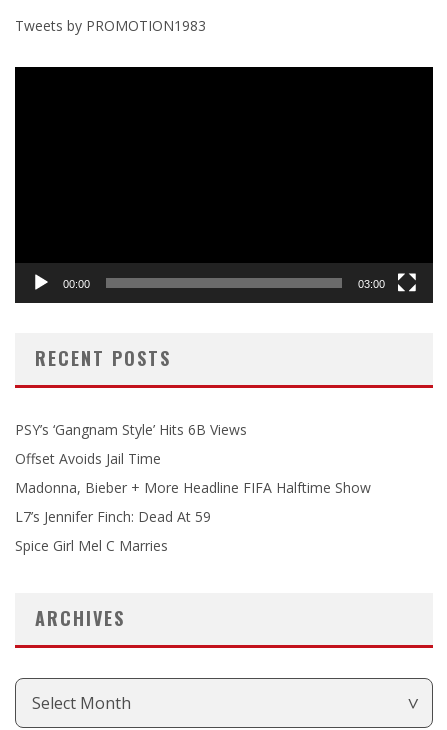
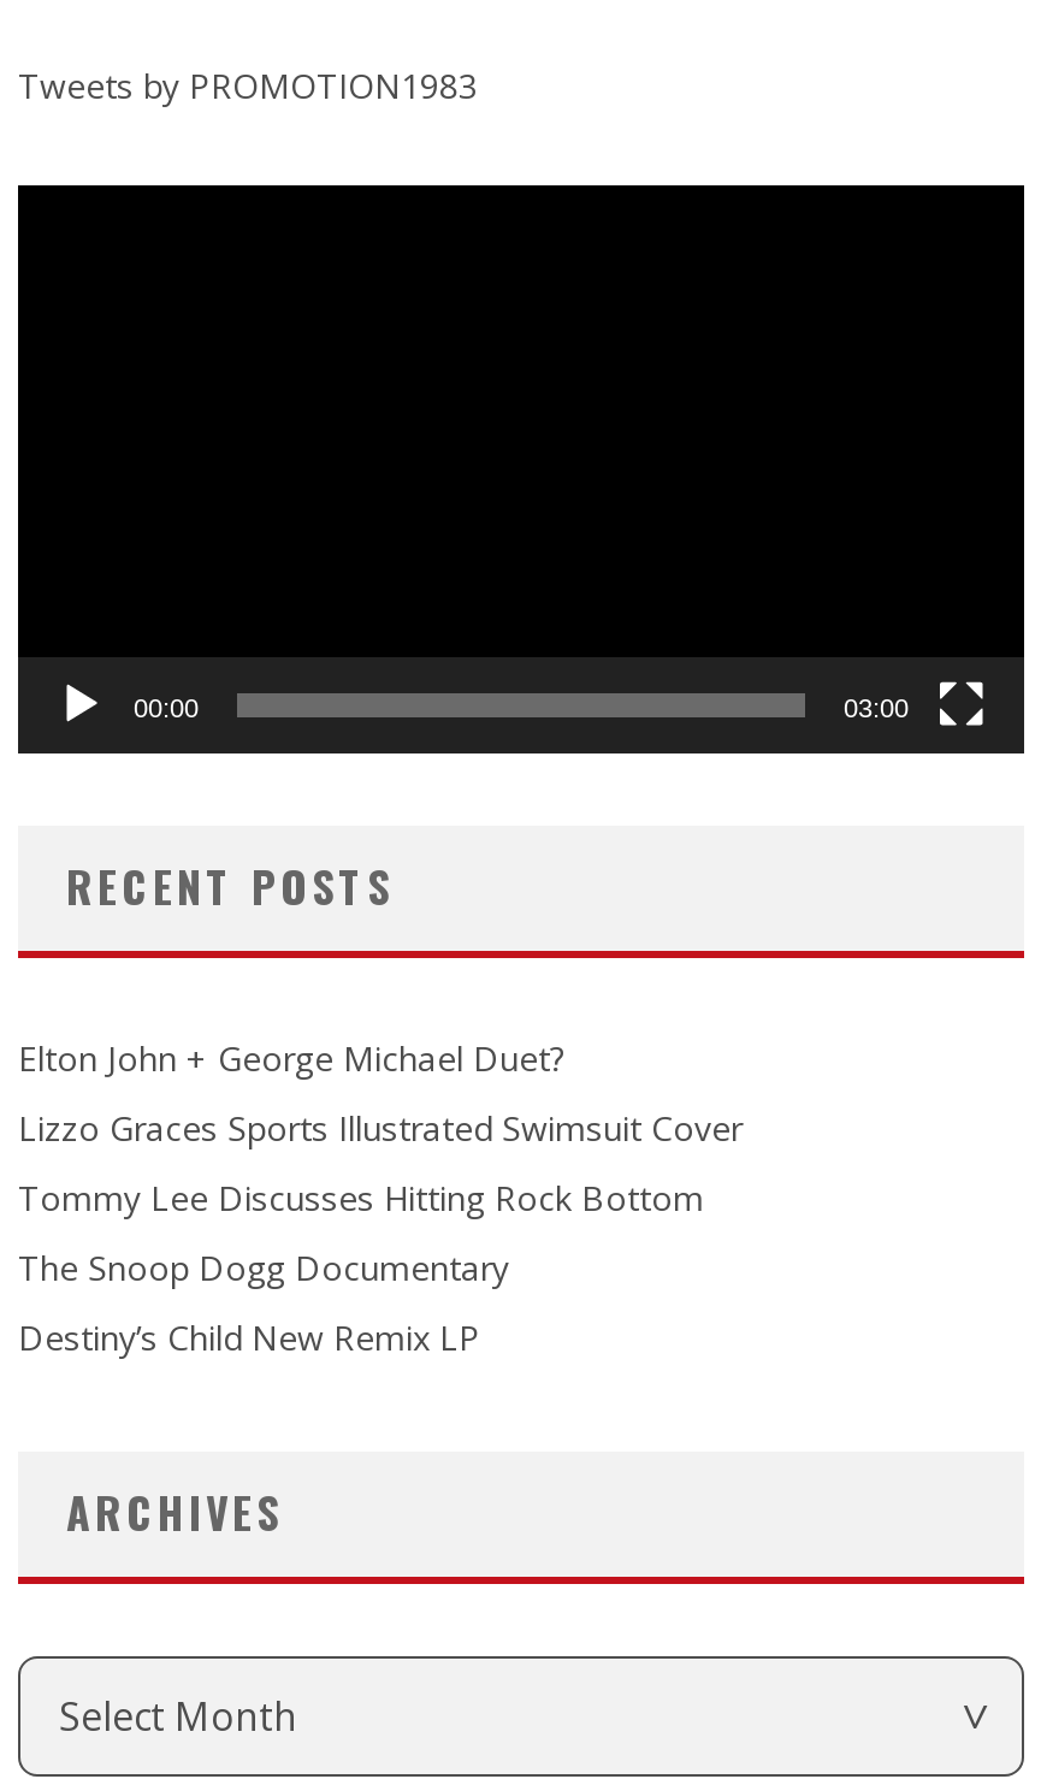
[15,419,247,438] PSY’s ‘Gangnam Style’ Hits 6B Views -> [18,1034,564,1080] Elton John + George Michael Duet?
[15,448,161,467] Offset Avoids Jail Time -> [18,1104,743,1149] Lizzo Graces Sports Illustrated Swimsuit Cover
[15,477,371,496] Madonna, Bieber + More Headline FIFA Halftime Show -> [18,1174,704,1219] Tommy Lee Discusses Hitting Rock Bottom
[15,506,211,525] L7’s Jennifer Finch: Dead At 59 -> [18,1243,509,1289] The Snoop Dogg Documentary
[15,535,168,554] Spice Girl Mel C Marries -> [18,1313,480,1359] Destiny’s Child New Remix LP

